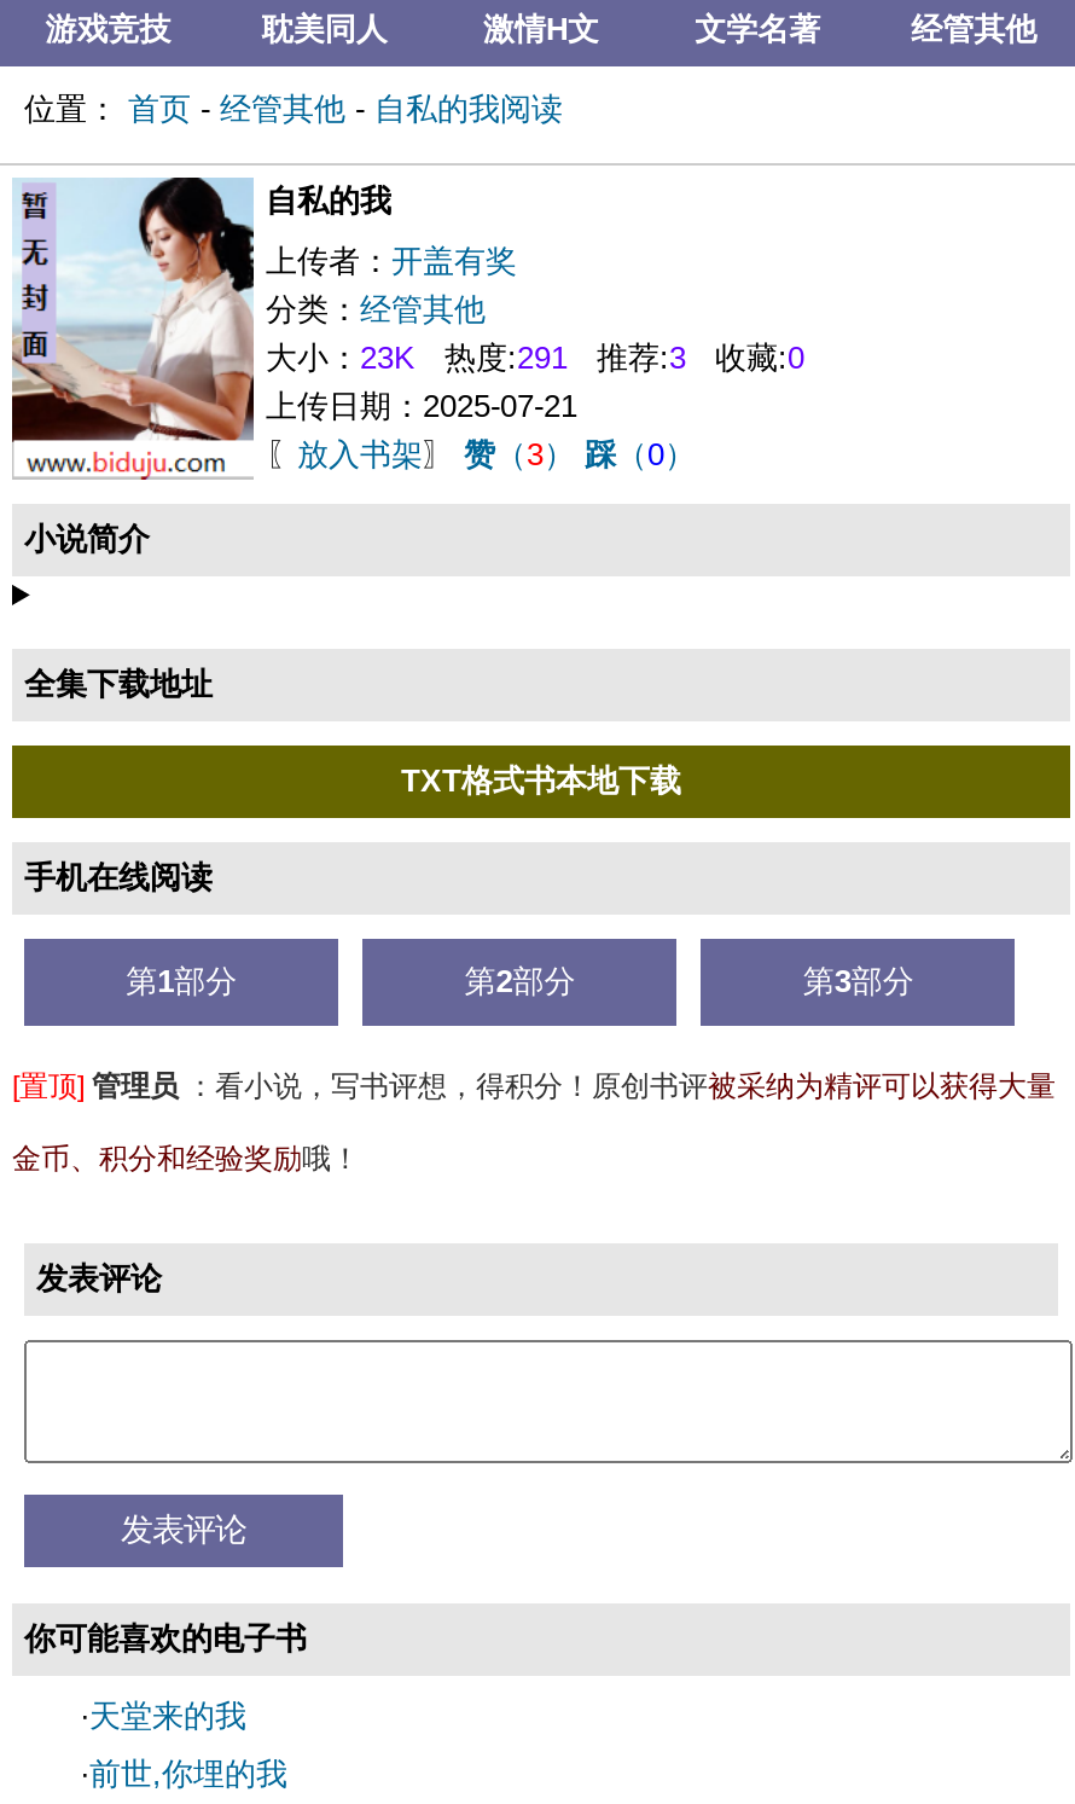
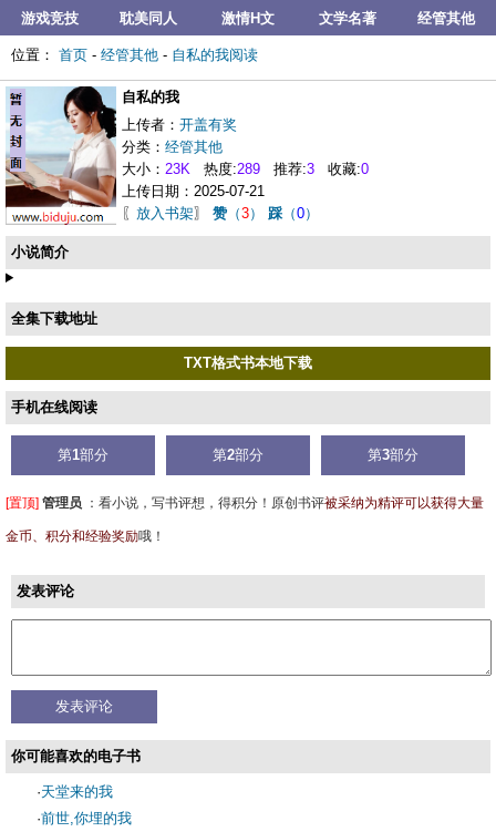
[266,340,804,376] 大小：23K热度:291推荐:3收藏:0 -> [122,161,369,177] 大小：23K热度:289推荐:3收藏:0

